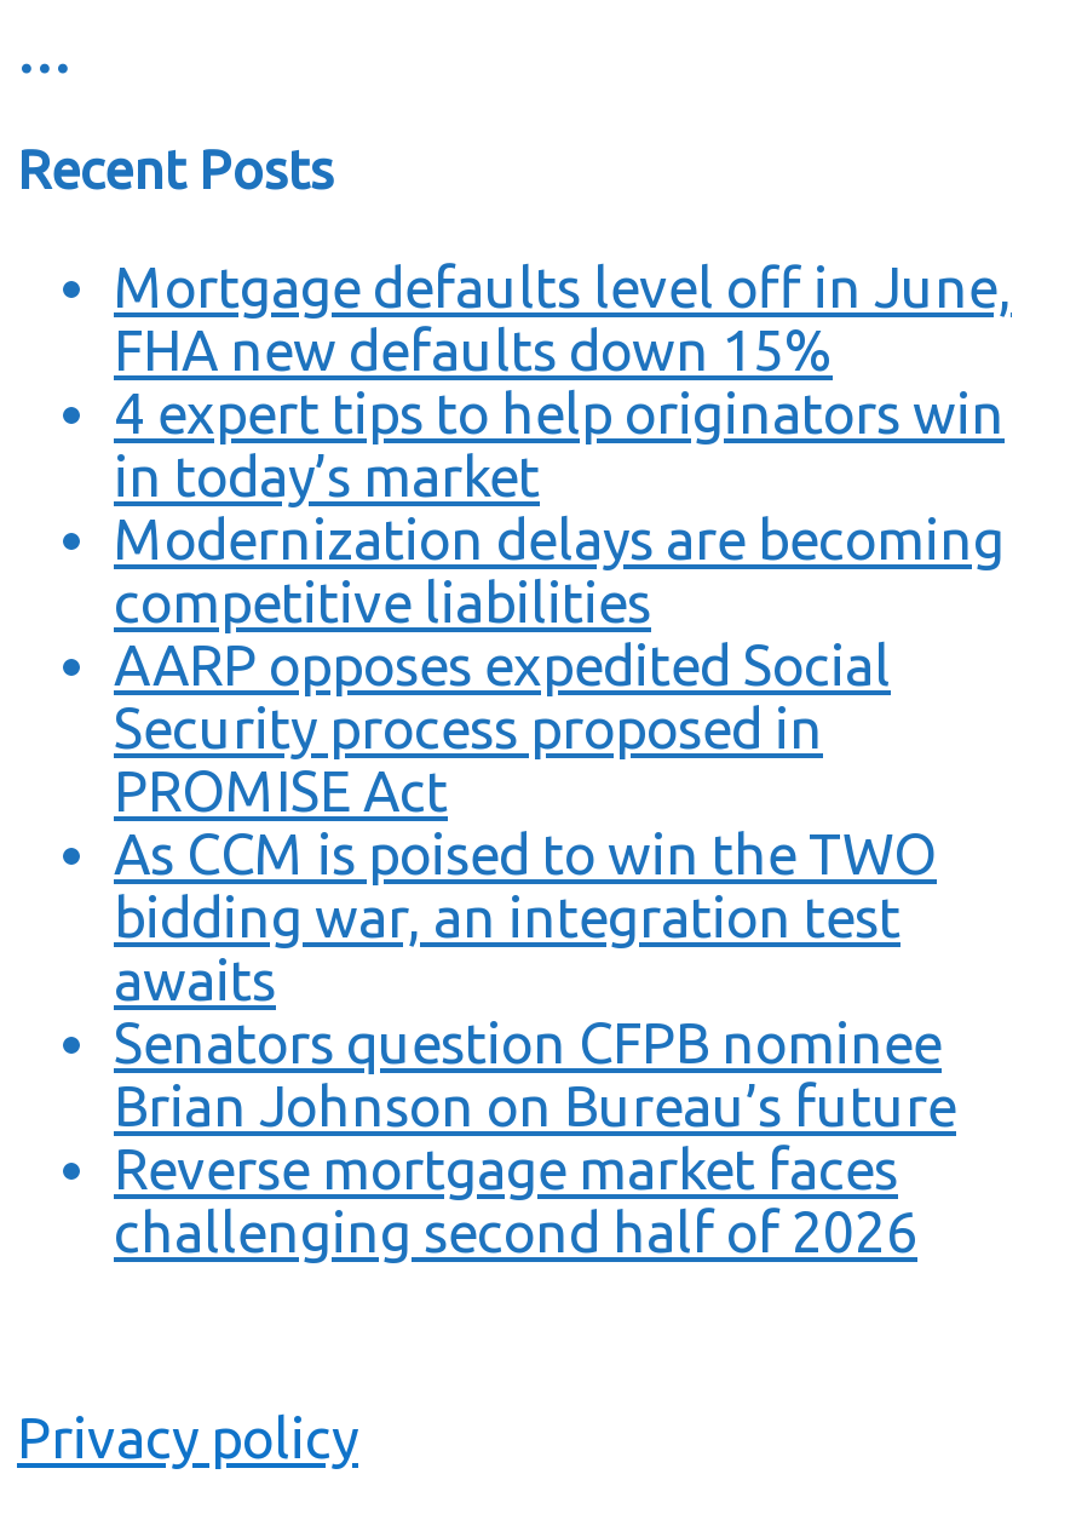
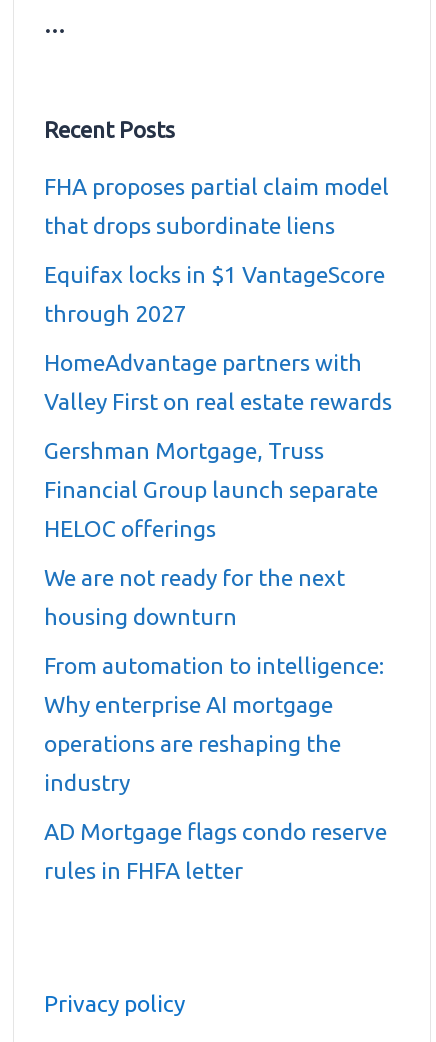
[114,257,1012,1262] Mortgage defaults level off in June, | FHA new defaults down 15% | 4 expert tips to help originators win | in today’s market | Modernization delays are becoming | competitive liabilities | AARP opposes expedited Social | Security process proposed in | PROMISE Act | As CCM is poised to win the TWO | bidding war, an integration test | awaits | Senators question CFPB nominee | Brian Johnson on Bureau’s future | Reverse mortgage market faces | challenging second half of 2026 -> [44,174,392,883] FHA proposes partial claim model | that drops subordinate liens | Equifax locks in $1 VantageScore | through 2027 | HomeAdvantage partners with | Valley First on real estate rewards | Gershman Mortgage, Truss | Financial Group launch separate | HELOC offerings | We are not ready for the next | housing downturn | From automation to intelligence: | Why enterprise AI mortgage | operations are reshaping the | industry | AD Mortgage flags condo reserve | rules in FHFA letter

